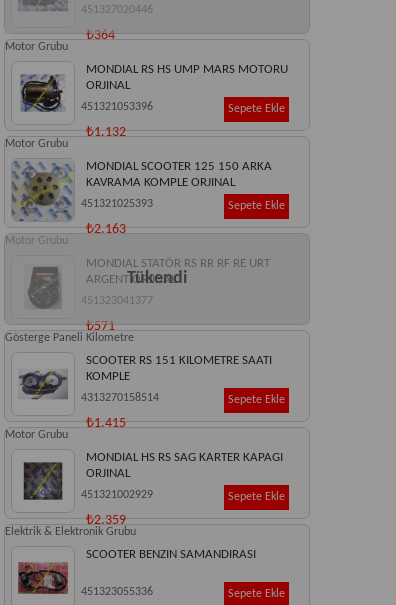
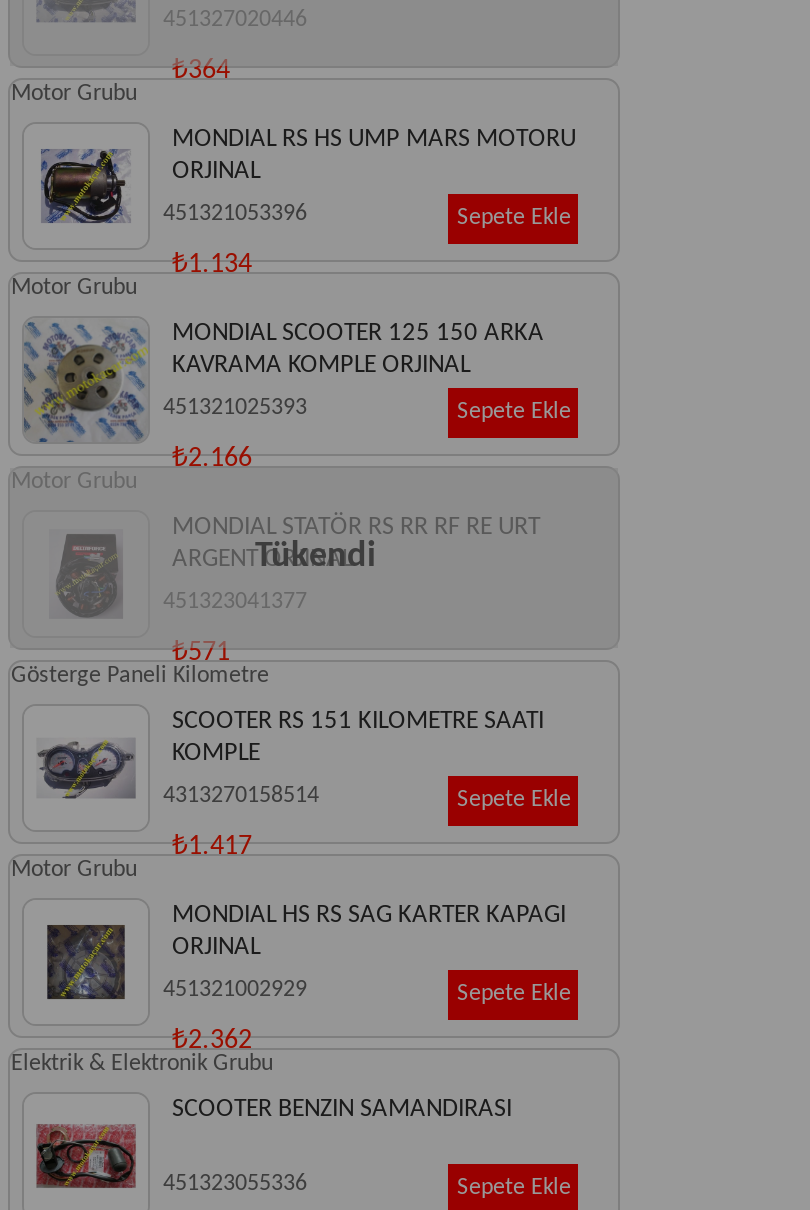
[86,125,126,140] ₺1.132 -> [172,250,252,280] ₺1.134
[86,222,126,237] ₺2.163 -> [172,444,252,474] ₺2.166
[86,416,126,431] ₺1.415 -> [172,832,252,862] ₺1.417
[86,513,126,528] ₺2.359 -> [172,1026,252,1056] ₺2.362

